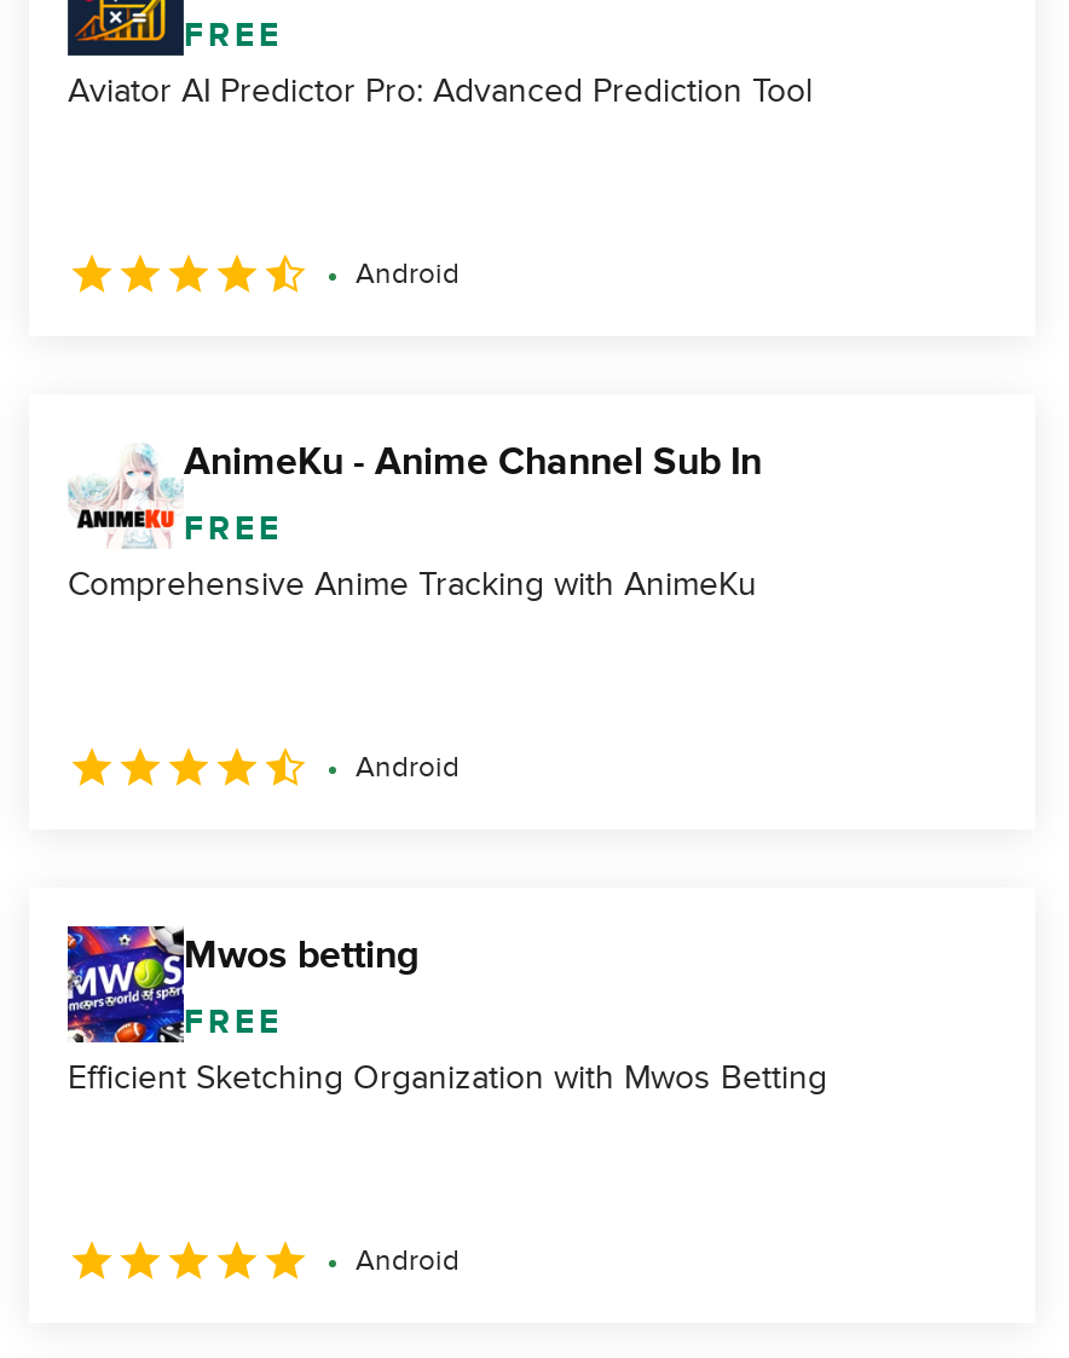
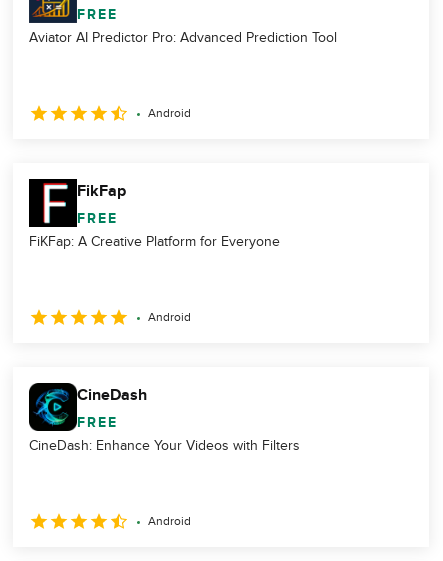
[68,433,762,547] [image] | AnimeKu - Anime Channel Sub In -> [28,178,126,226] [image] | FikFap
[68,564,757,605] Comprehensive Anime Tracking with AnimeKu -> [29,233,280,250] FiKFap: A Creative Platform for Everyone
[65,924,418,1040] [image] | Mwos betting -> [28,382,147,430] [image] | CineDash
[68,1057,827,1098] Efficient Sketching Organization with Mwos Betting -> [29,437,300,454] CineDash: Enhance Your Videos with Filters

